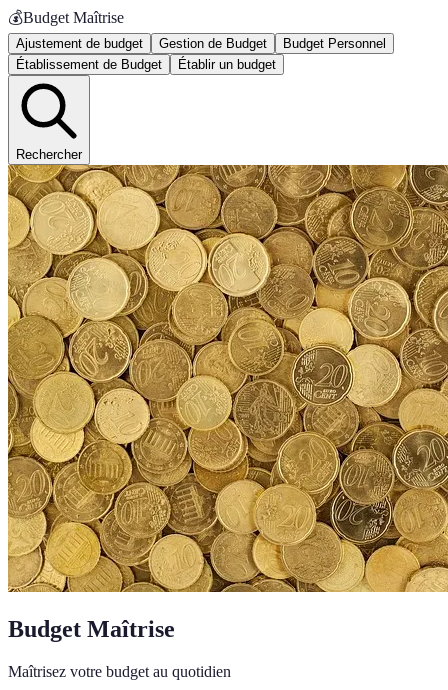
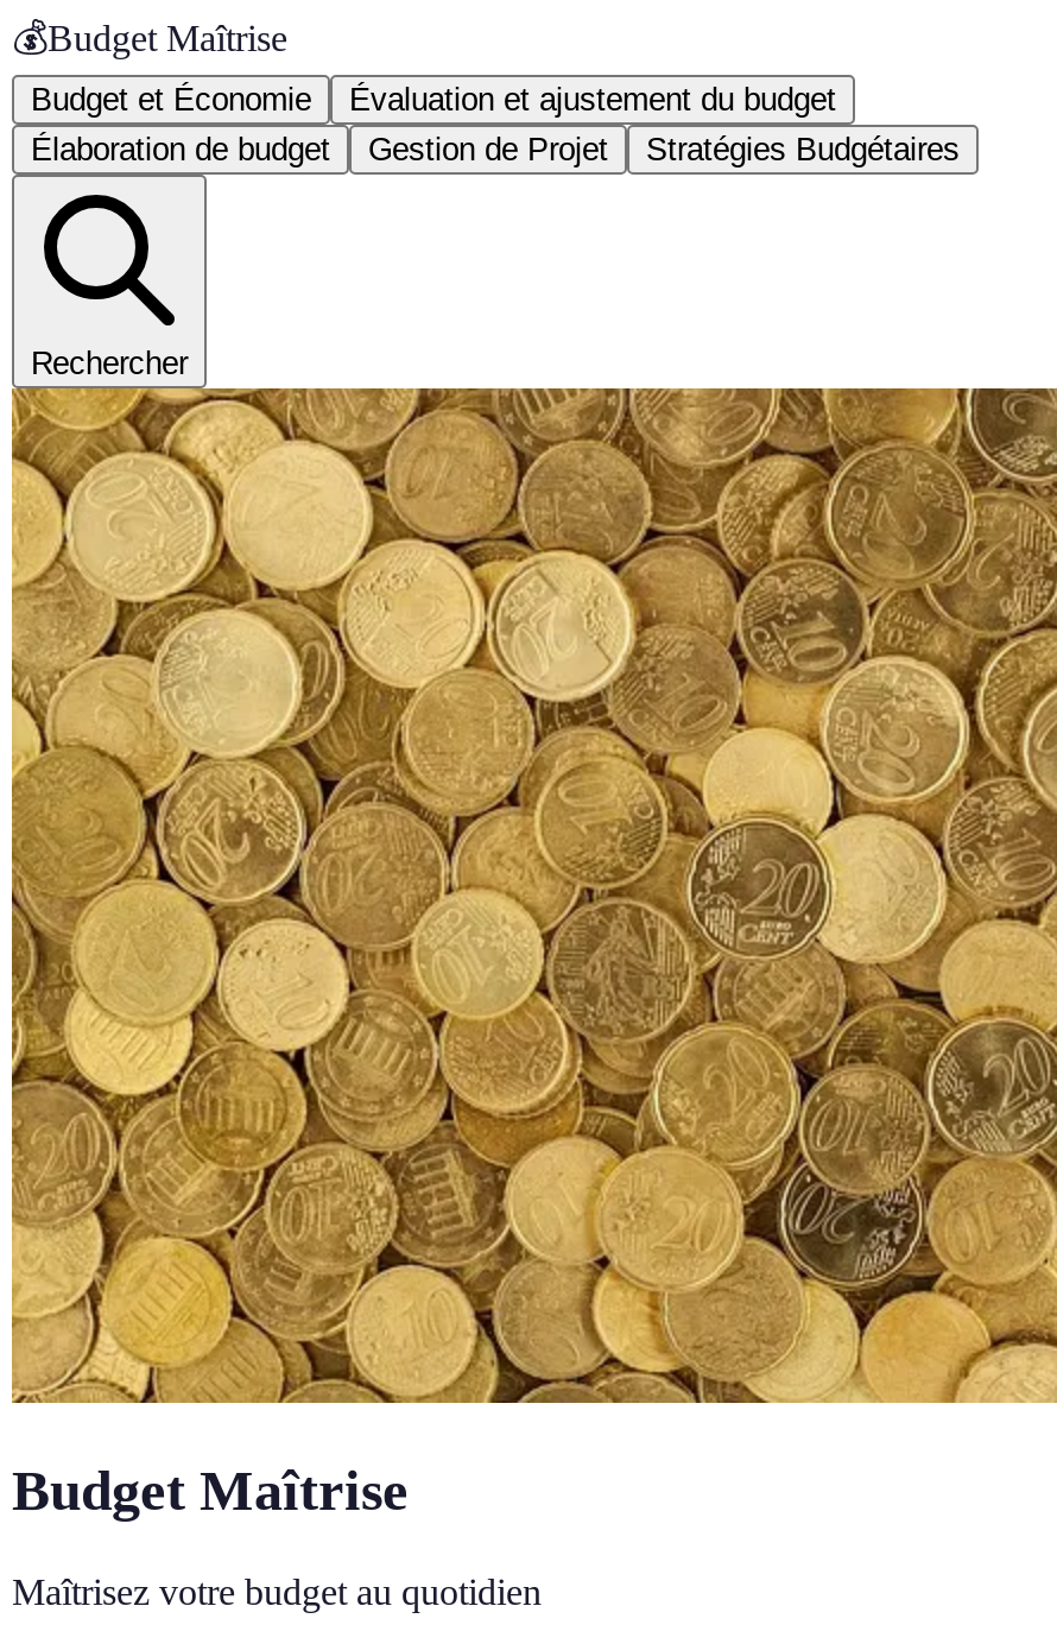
[16,36,386,72] Ajustement de budget | Gestion de Budget | Budget Personnel | Établissement de Budget | Établir un budget -> [31,82,960,167] Budget et Économie | Évaluation et ajustement du budget | Élaboration de budget | Gestion de Projet | Stratégies Budgétaires

